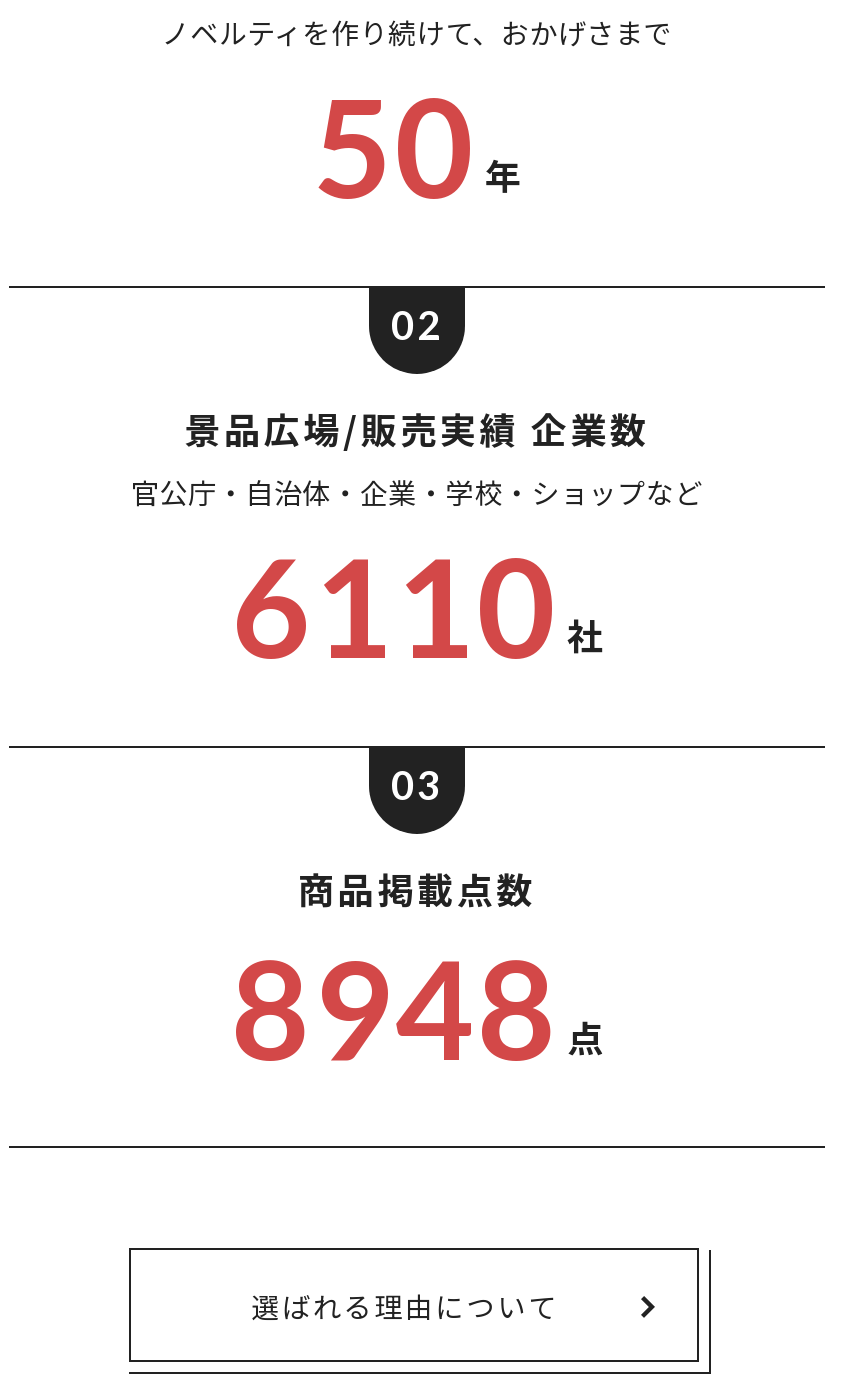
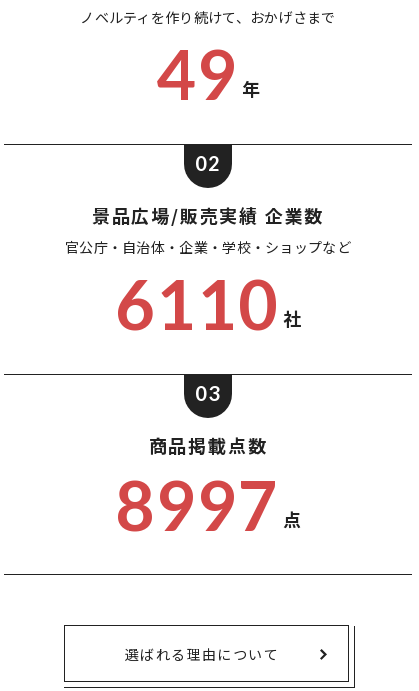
[313,64,521,226] 50 年 -> [156,33,260,114] 49 年
[231,926,603,1088] 8948 点 -> [115,464,301,545] 8997 点

